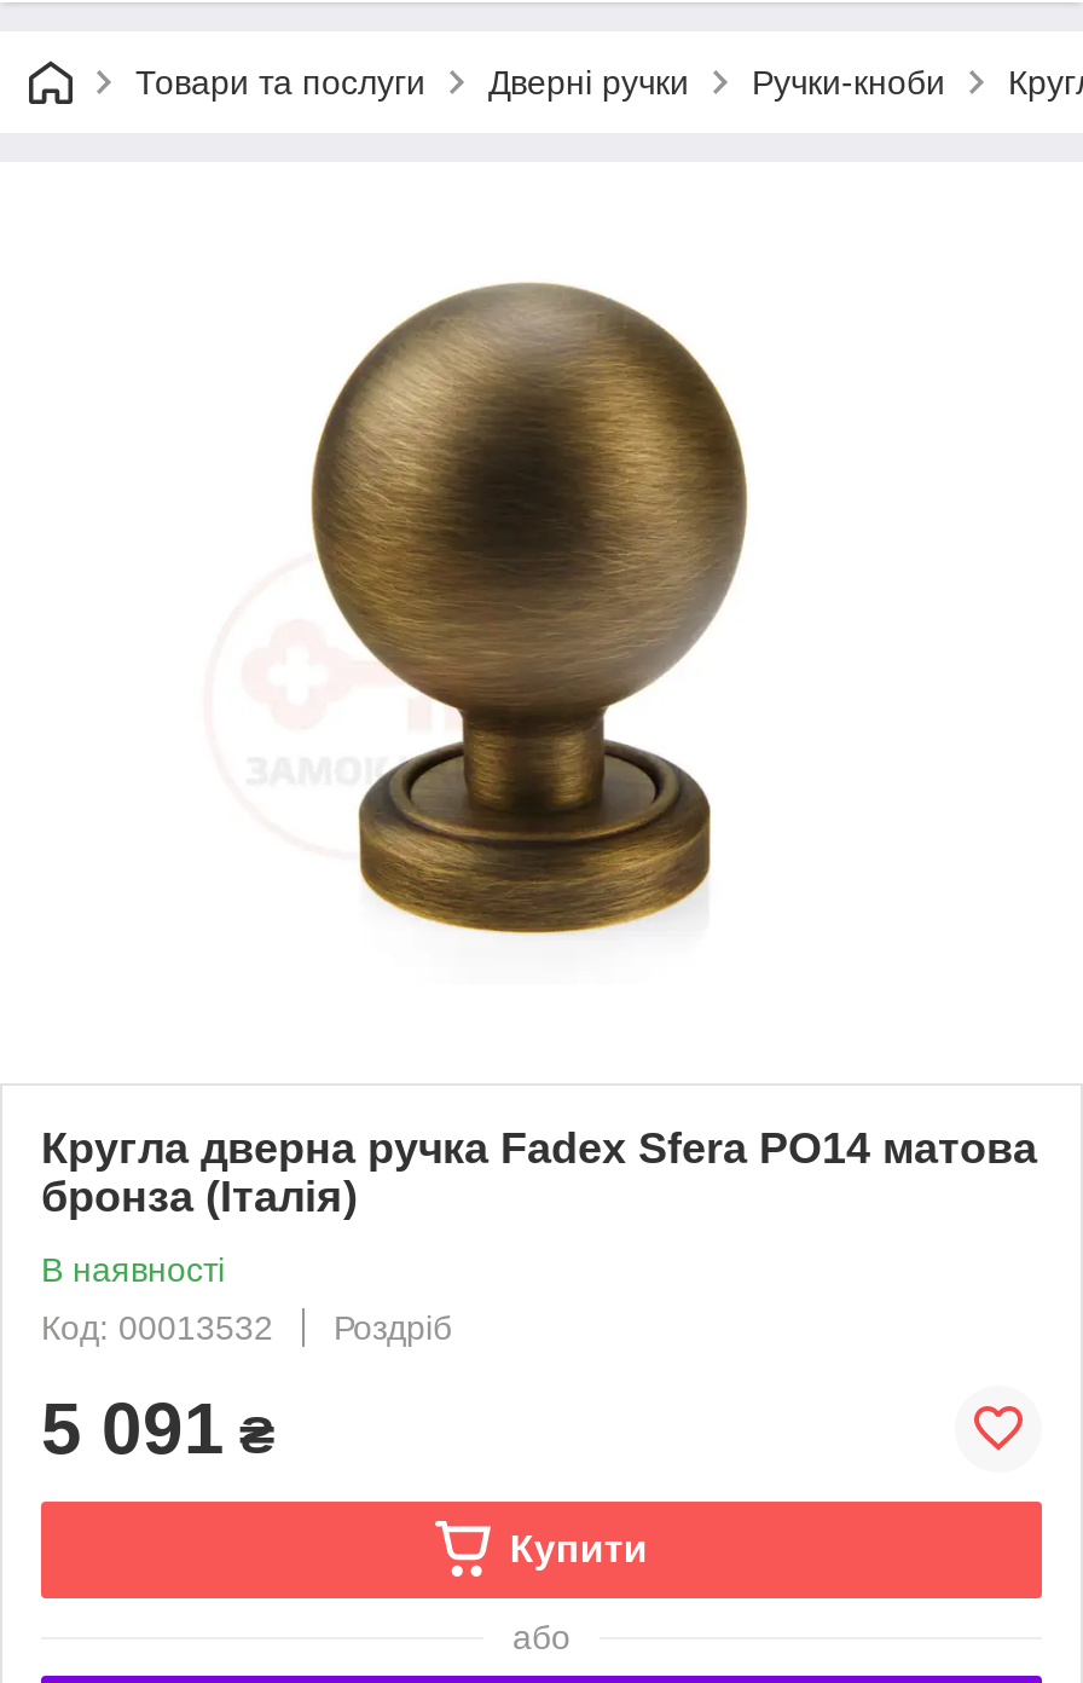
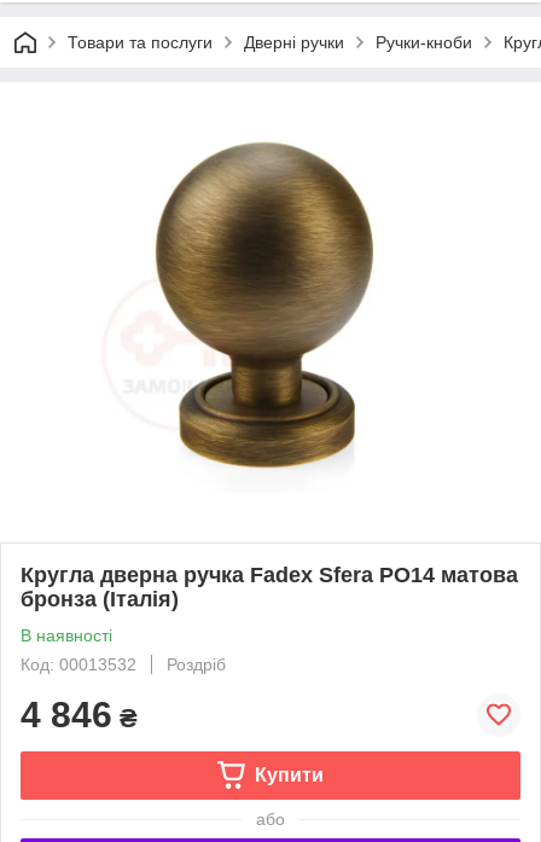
[41,1388,276,1467] 5 091 ₴ -> [21,694,138,734] 4 846 ₴

